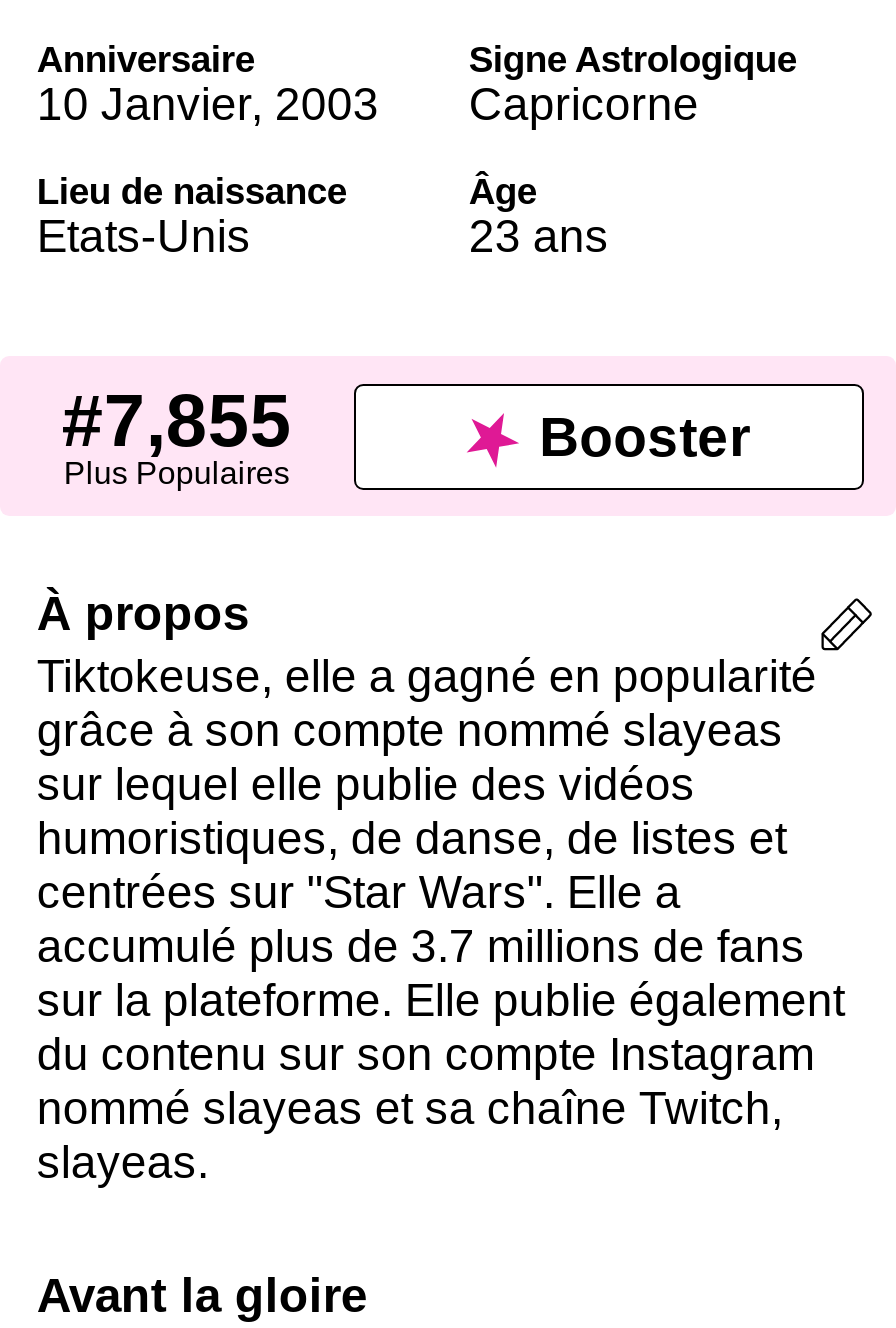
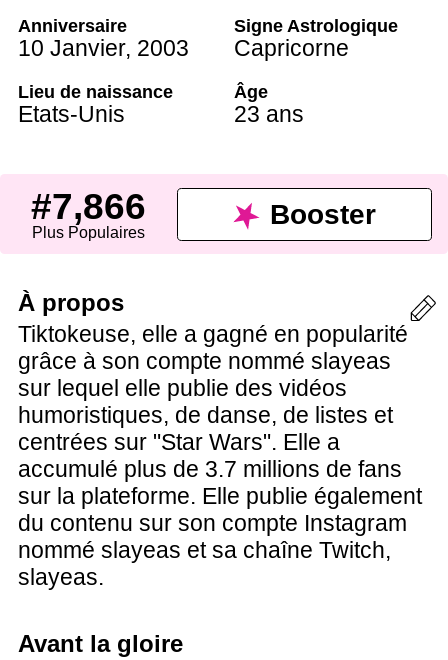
[62,379,292,461] #7,855 -> [31,185,146,226] #7,866

